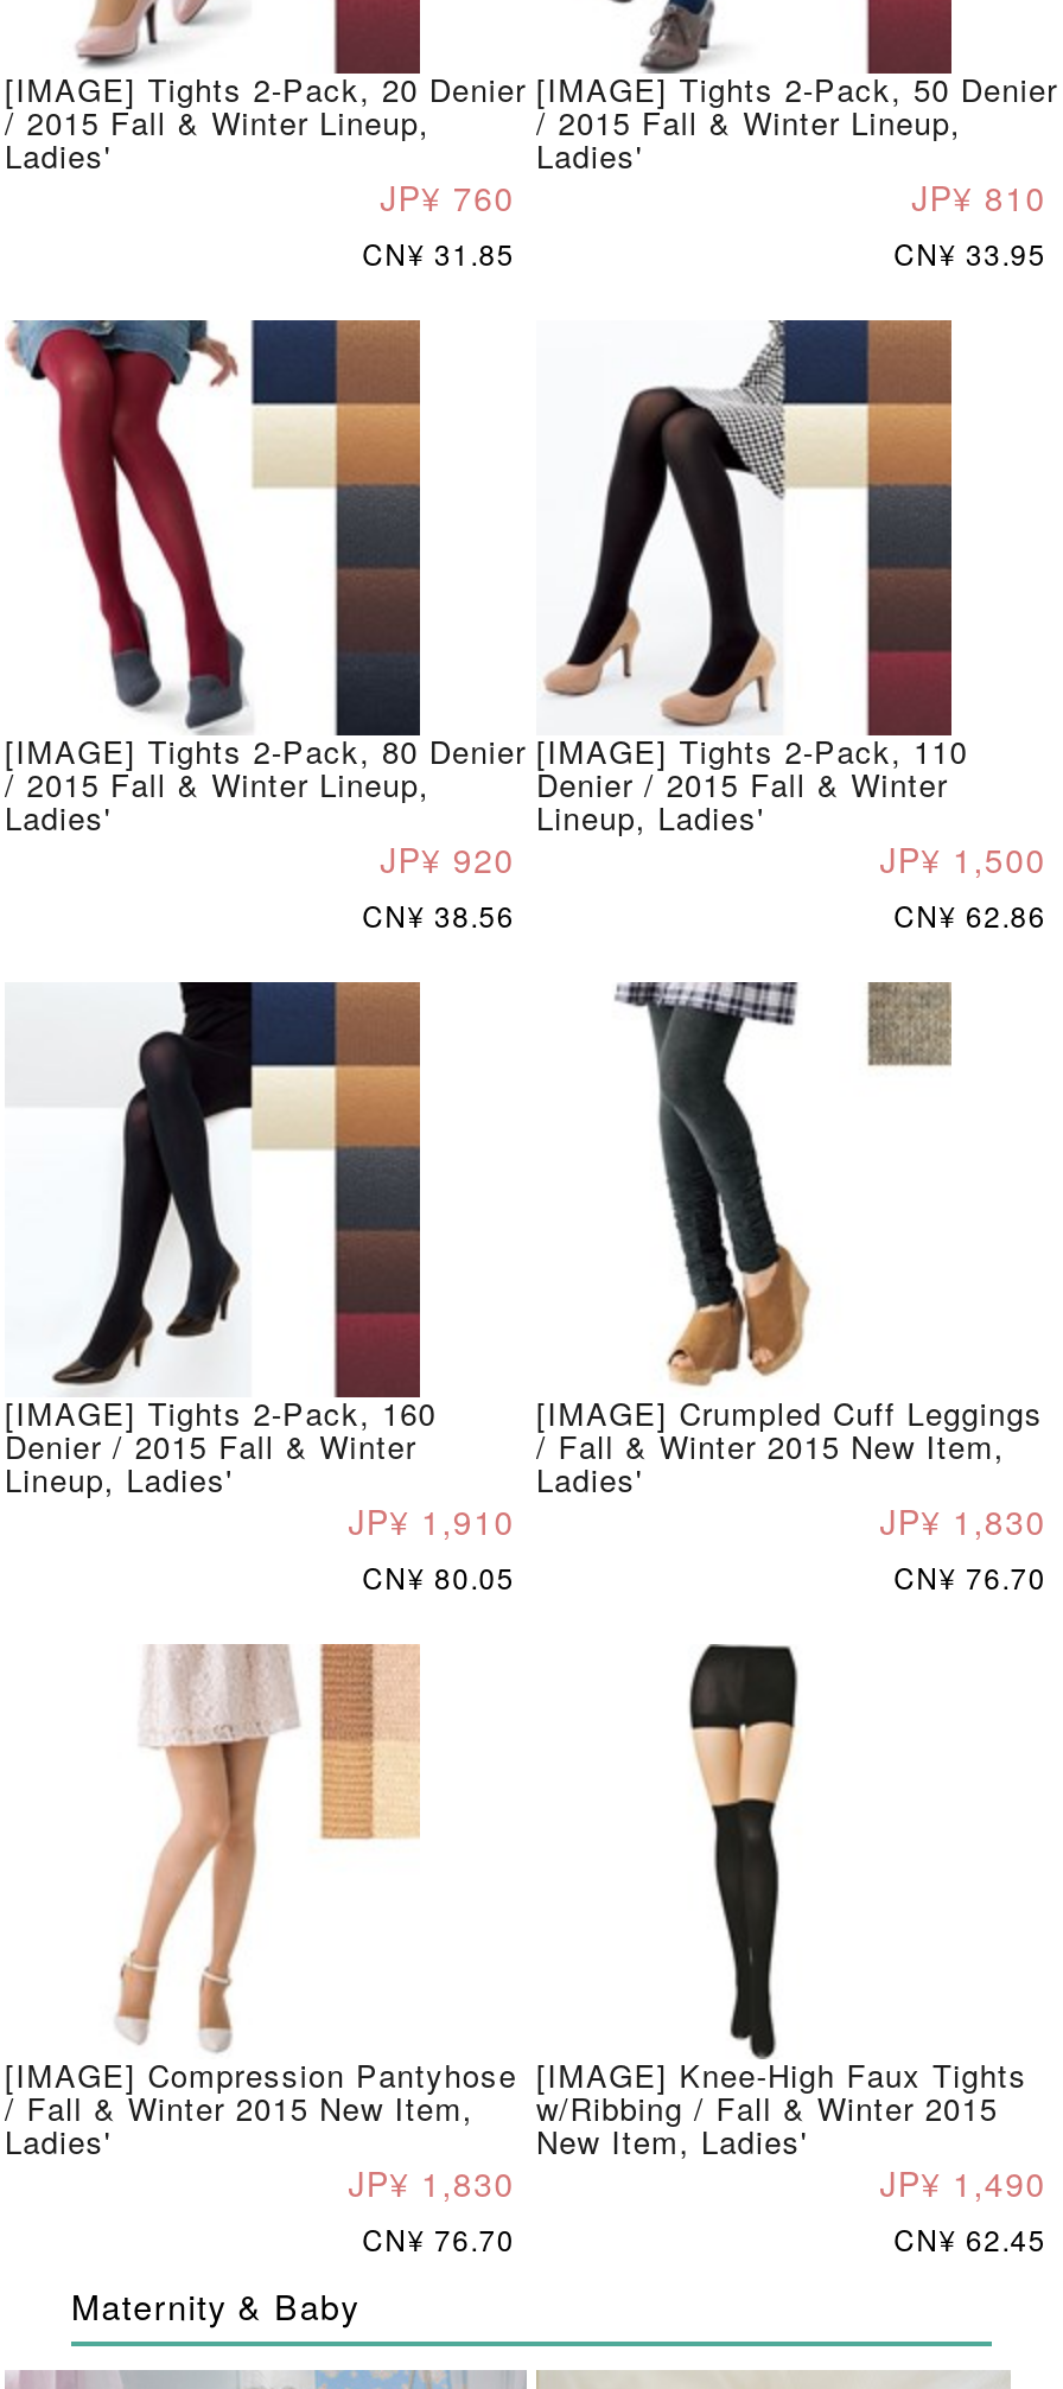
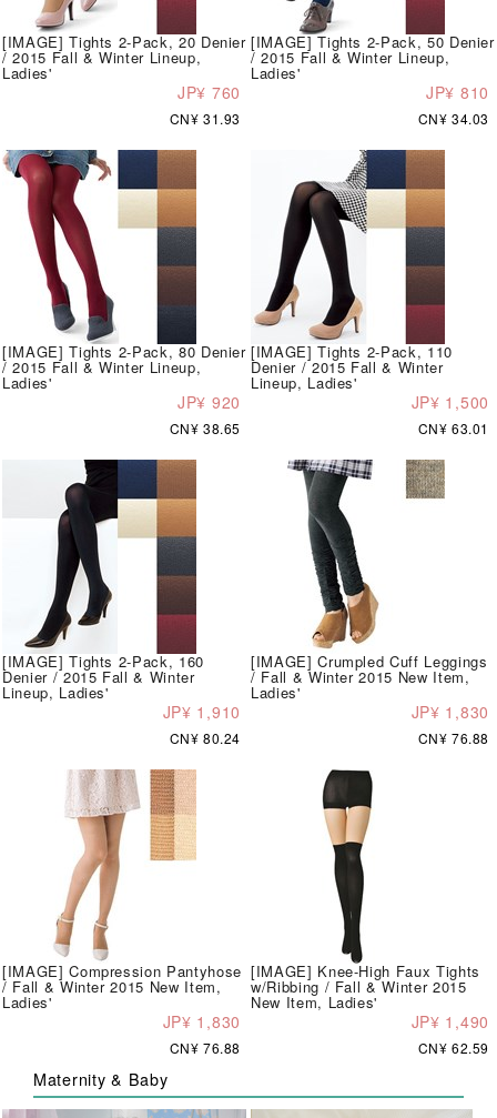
[362,233,515,273] CN¥ 31.85 -> [169,109,241,128] CN¥ 31.93
[894,233,1046,273] CN¥ 33.95 -> [418,109,489,128] CN¥ 34.03
[362,895,515,935] CN¥ 38.56 -> [169,419,241,438] CN¥ 38.65
[894,895,1046,935] CN¥ 62.86 -> [418,419,489,438] CN¥ 63.01
[362,1557,515,1597] CN¥ 80.05 -> [169,729,241,747] CN¥ 80.24
[894,1557,1046,1597] CN¥ 76.70 -> [418,729,489,747] CN¥ 76.88
[362,2219,515,2259] CN¥ 76.70 -> [169,1038,241,1057] CN¥ 76.88
[894,2219,1046,2259] CN¥ 62.45 -> [418,1038,489,1057] CN¥ 62.59

